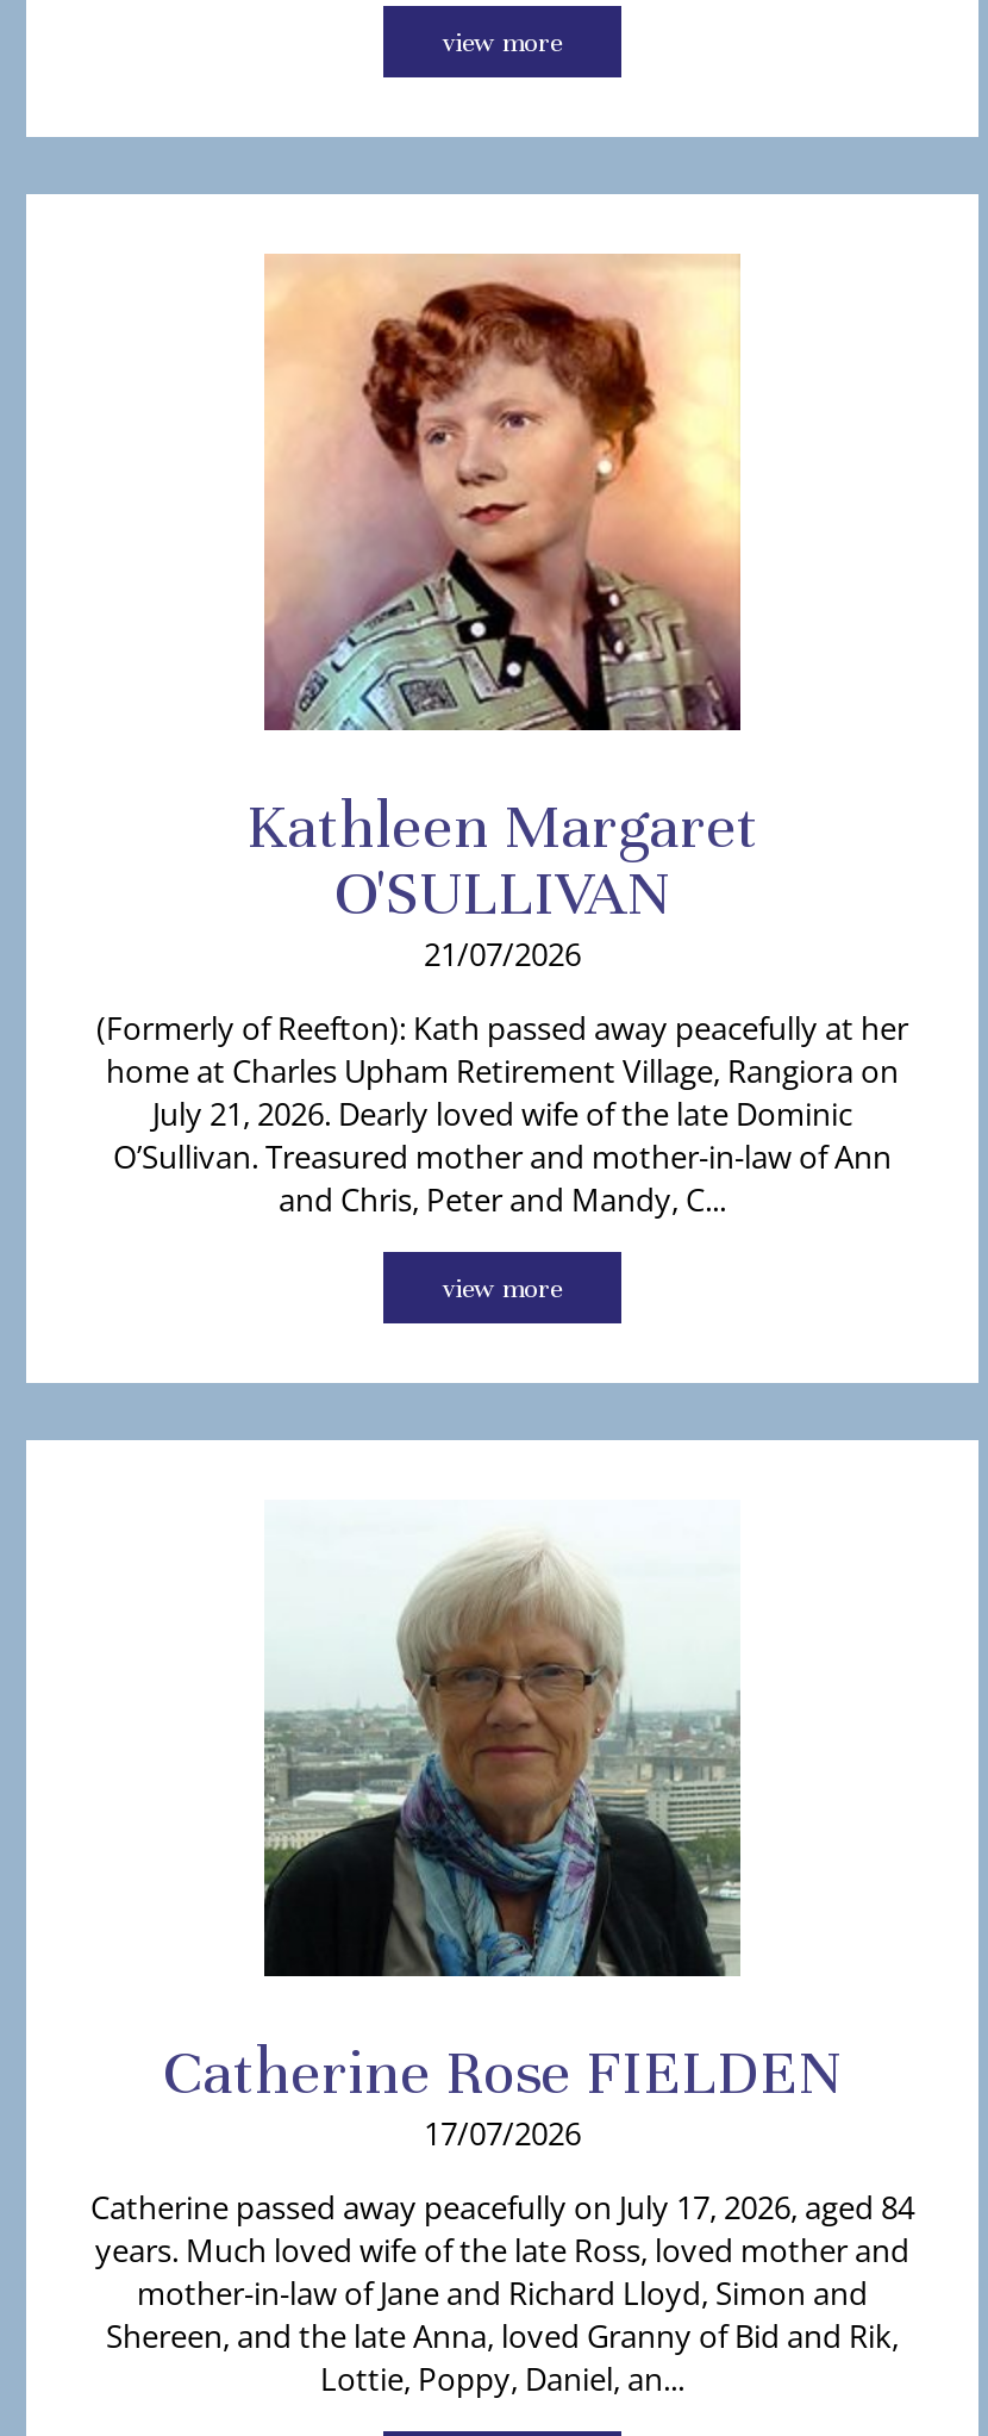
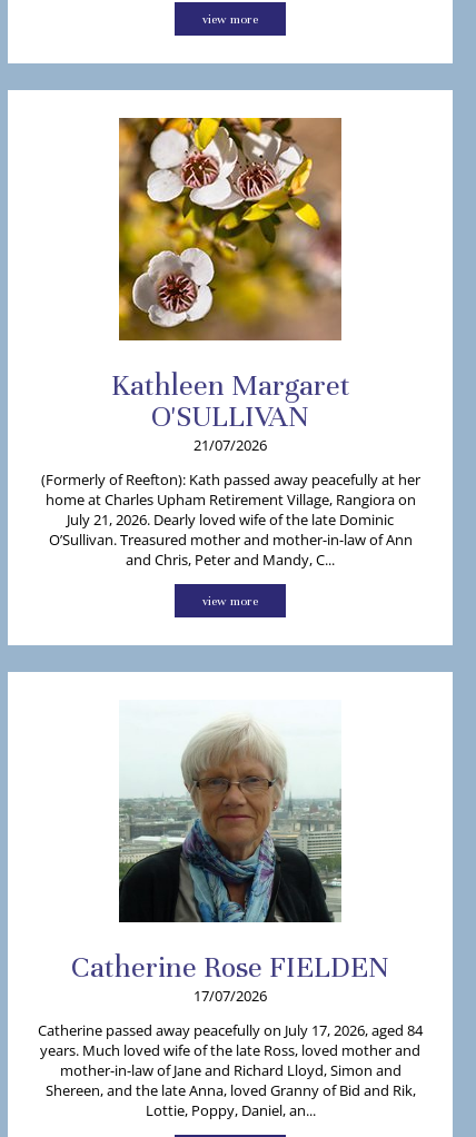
[262,254,743,733] [image] -> [118,117,343,342] [image]

